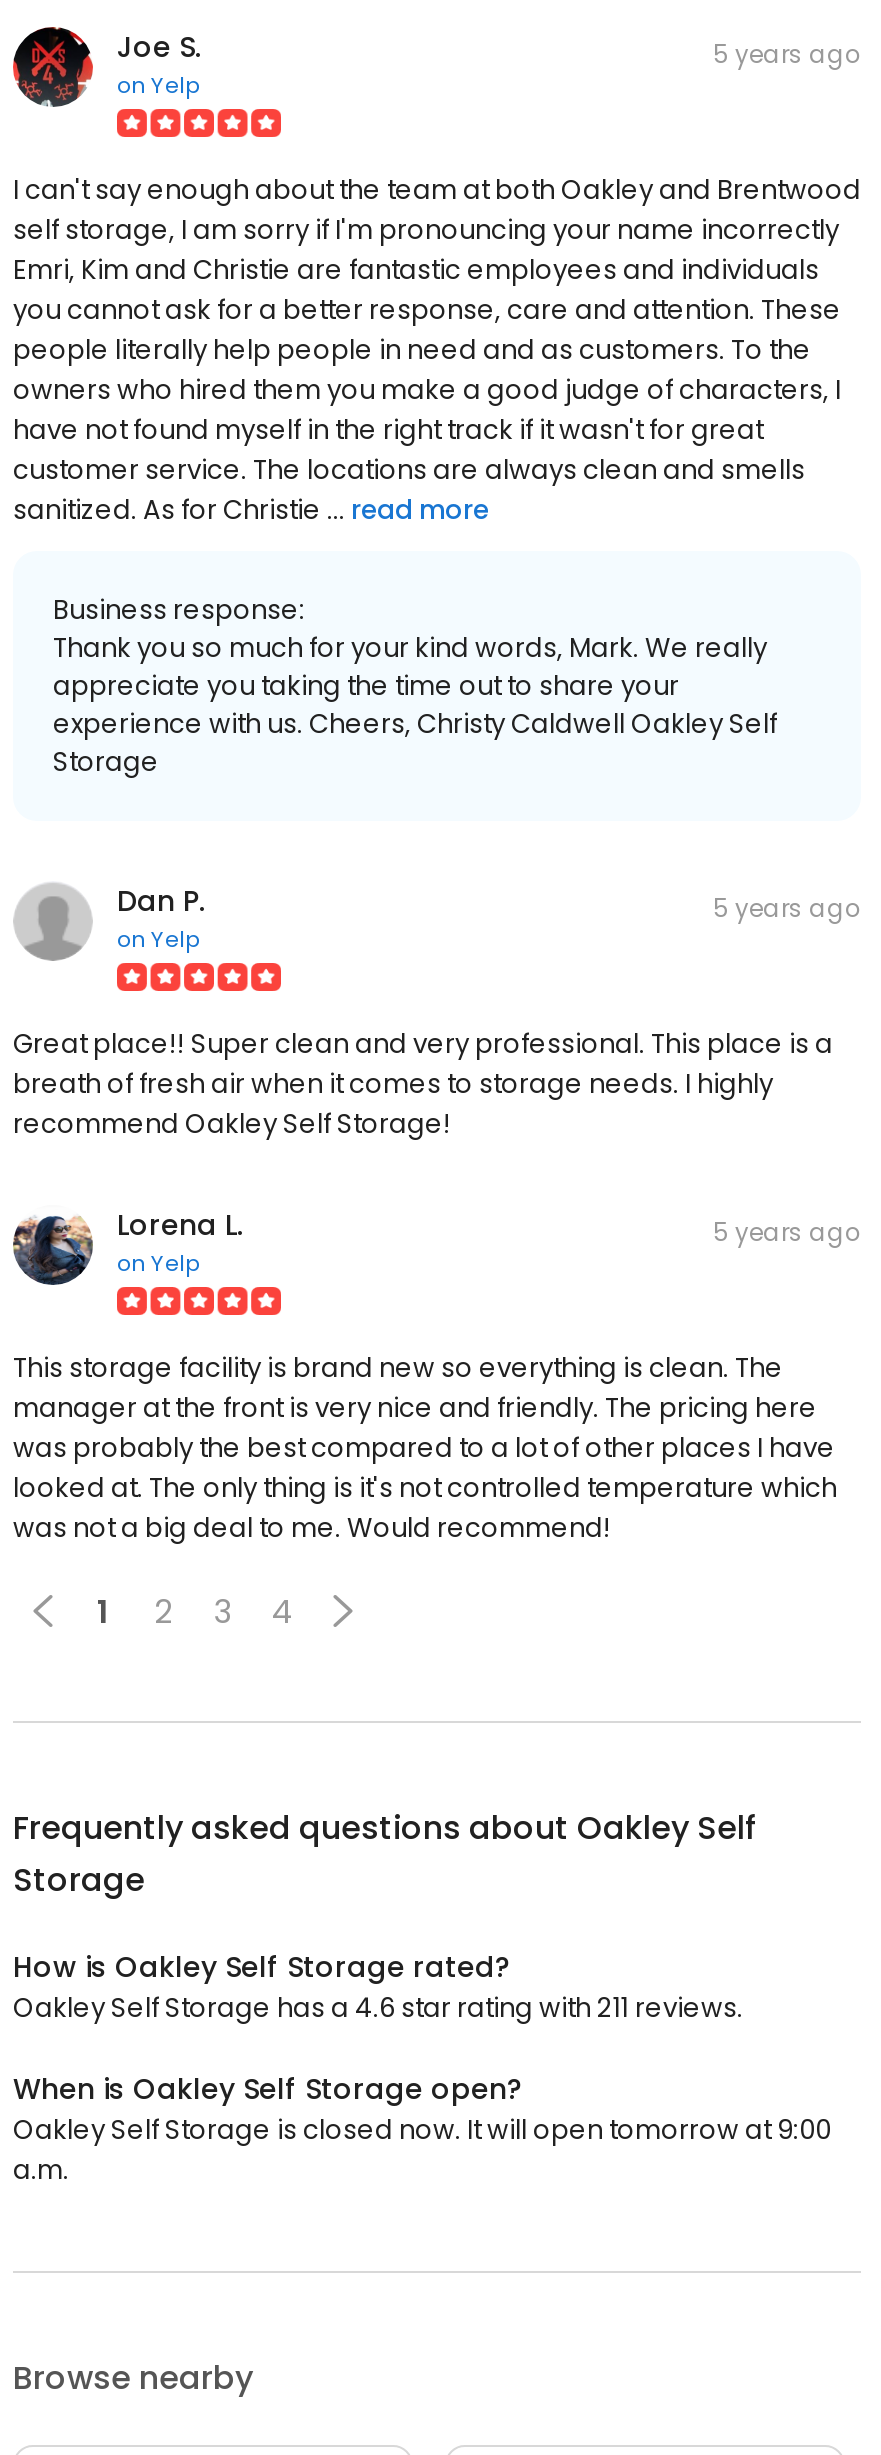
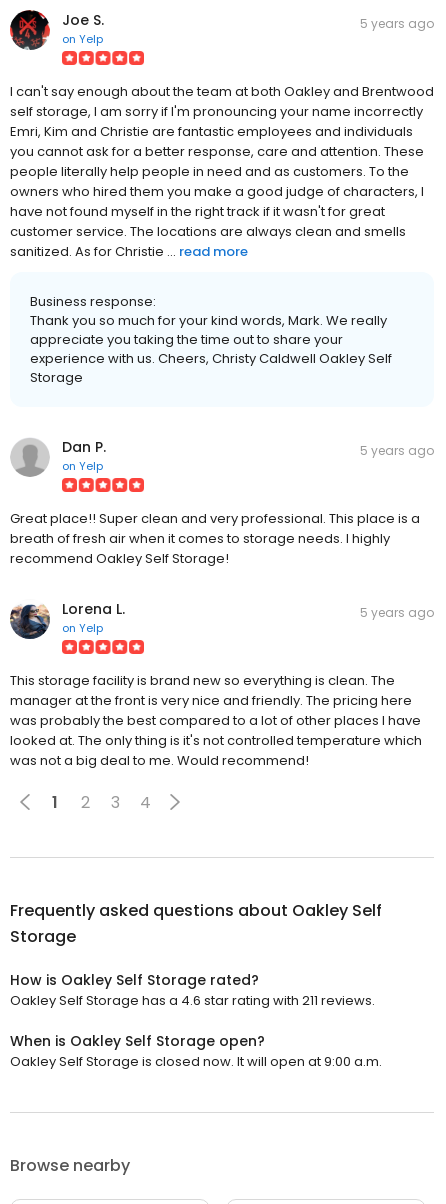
[13,2111,831,2189] Oakley Self Storage is closed now. It will open tomorrow at 9:00 | a.m. -> [10,1052,382,1071] Oakley Self Storage is closed now. It will open at 9:00 a.m.

